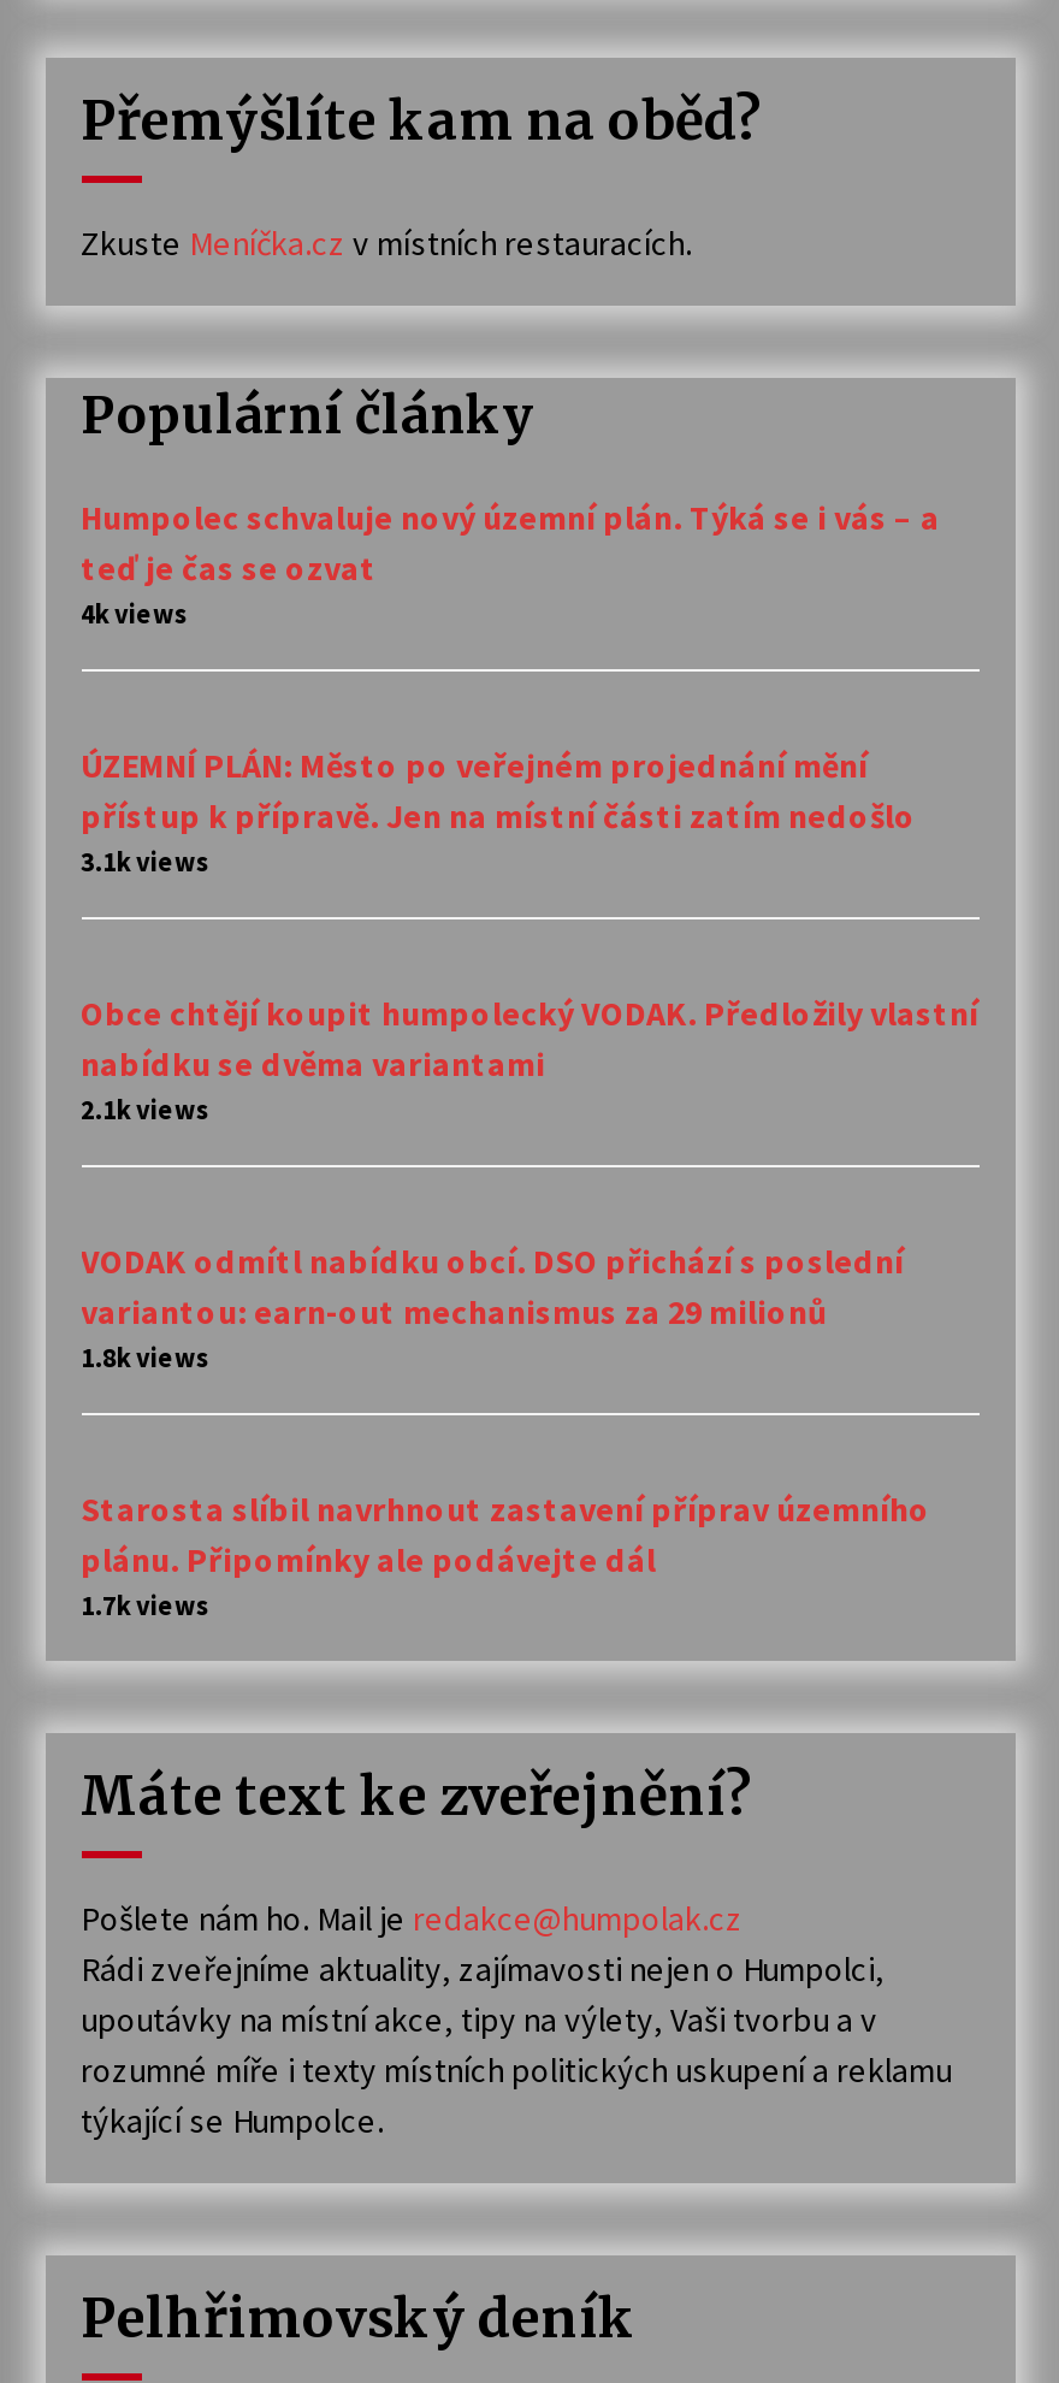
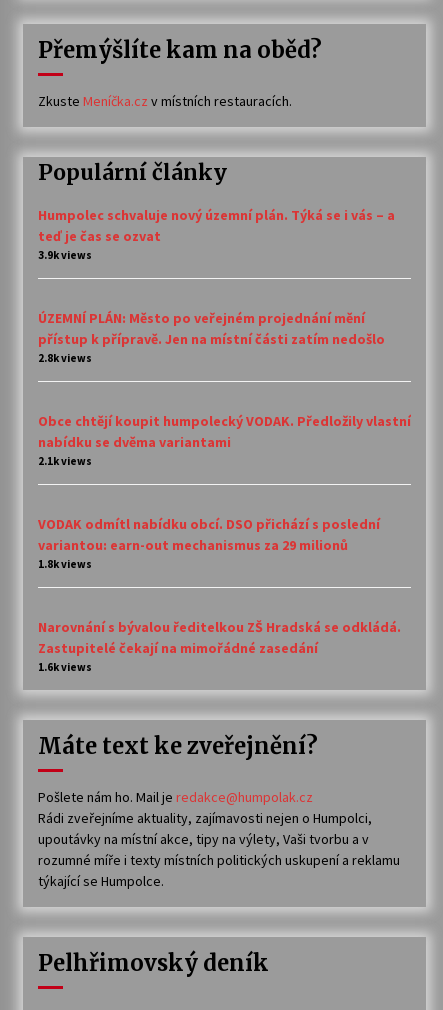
[81,598,189,632] 4k views -> [37,248,91,262] 3.9k views
[81,846,211,880] 3.1k views -> [37,351,91,365] 2.8k views
[81,1489,930,1623] Starosta slíbil navrhnout zastavení příprav územního | plánu. Připomínky ale podávejte dál | 1.7k views -> [37,618,400,674] Narovnání s bývalou ředitelkou ZŠ Hradská se odkládá. | Zastupitelé čekají na mimořádné zasedání | 1.6k views

